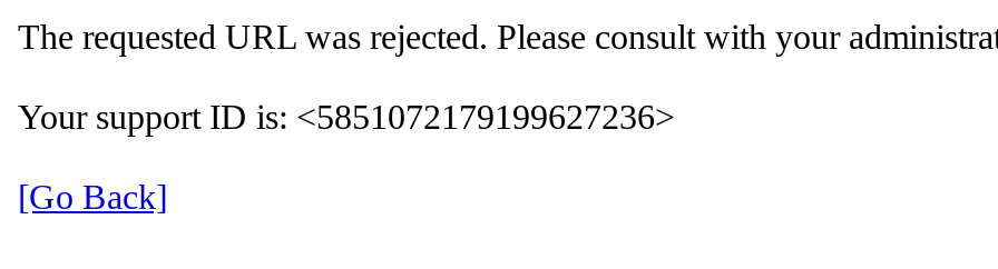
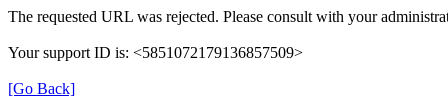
[18,98,675,136] Your support ID is: <5851072179199627236> -> [8,44,303,61] Your support ID is: <5851072179136857509>

